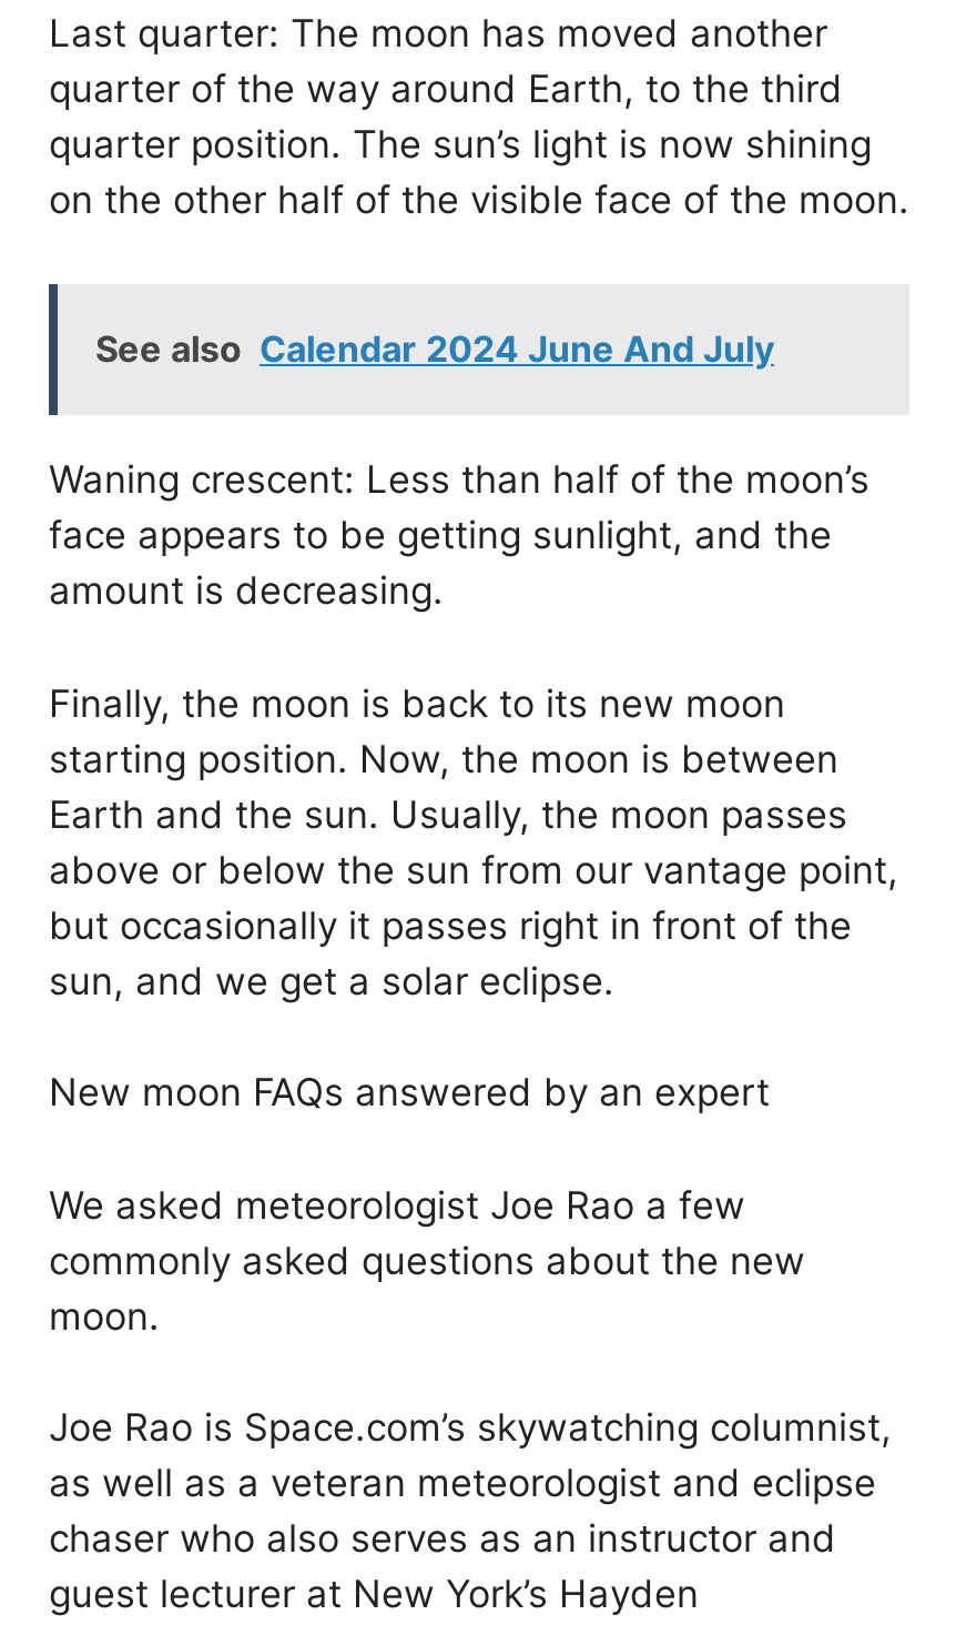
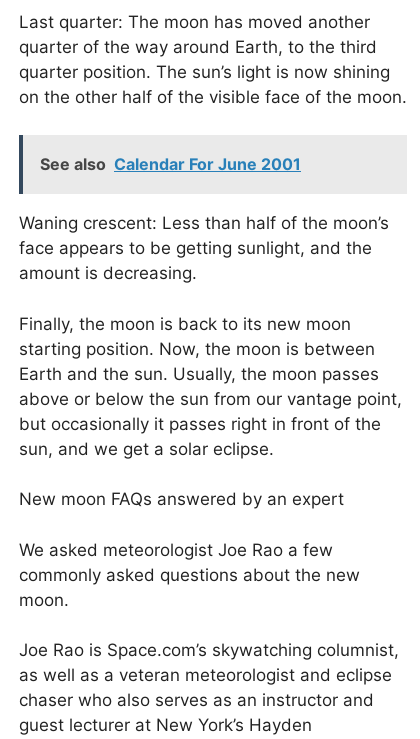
[95,327,774,371] See also Calendar 2024 June And July -> [40,154,301,174] See also Calendar For June 2001

